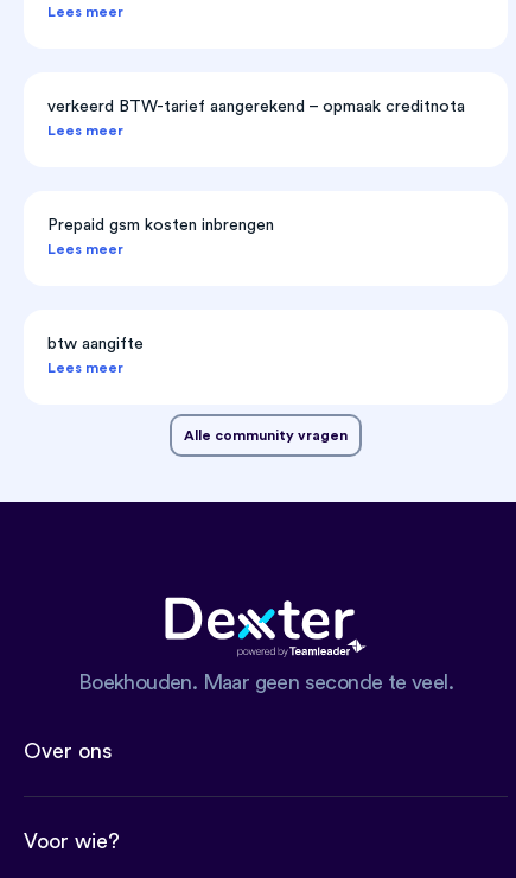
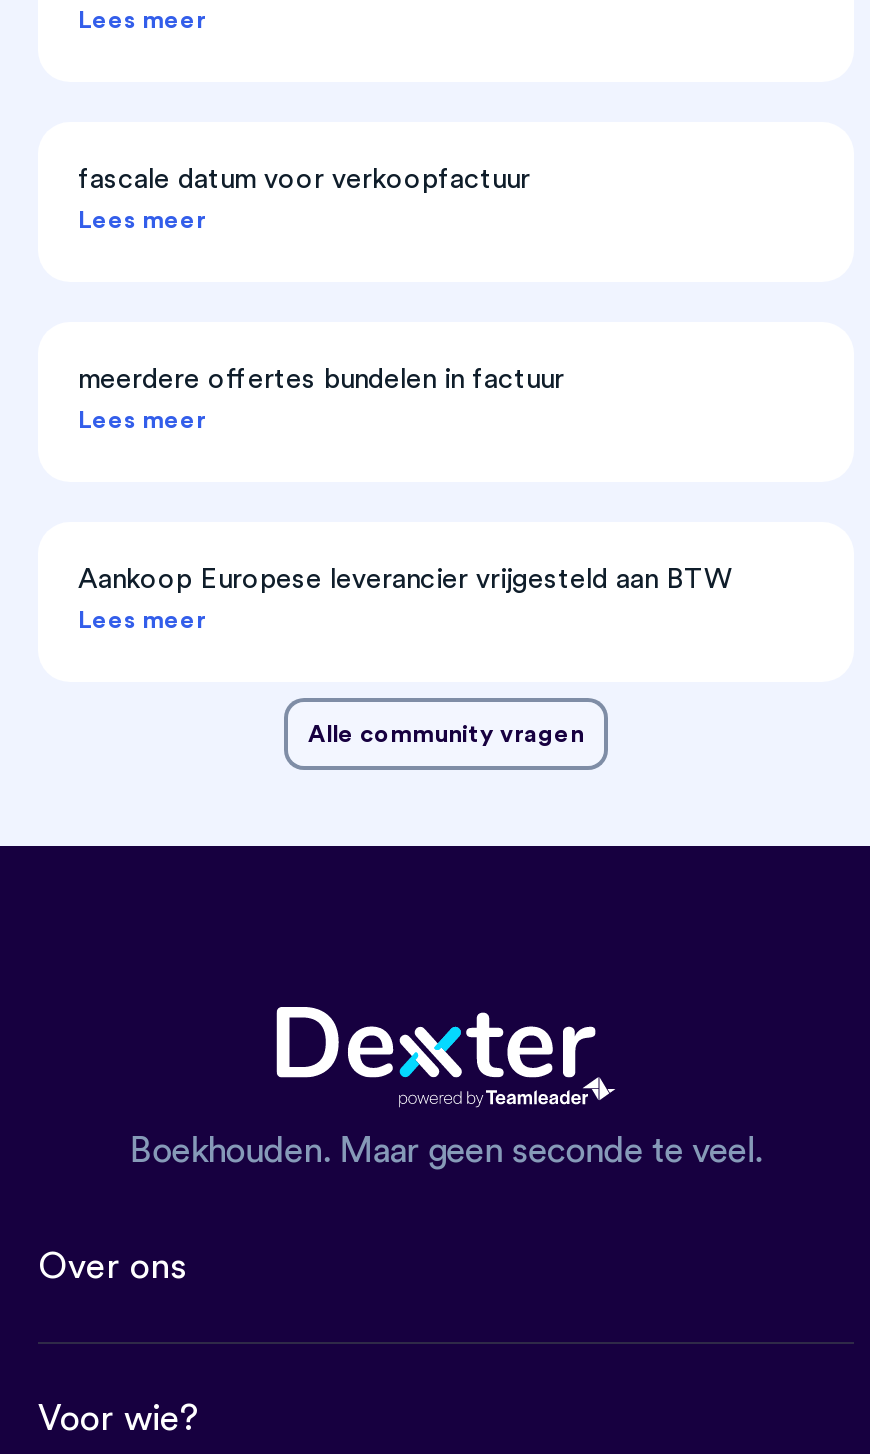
[47,99,465,116] verkeerd BTW-tarief aangerekend – opmaak creditnota -> [78,167,530,195] fascale datum voor verkoopfactuur
[47,218,274,234] Prepaid gsm kosten inbrengen -> [78,367,564,395] meerdere offertes bundelen in factuur
[47,336,144,353] btw aangifte -> [78,567,732,595] Aankoop Europese leverancier vrijgesteld aan BTW

